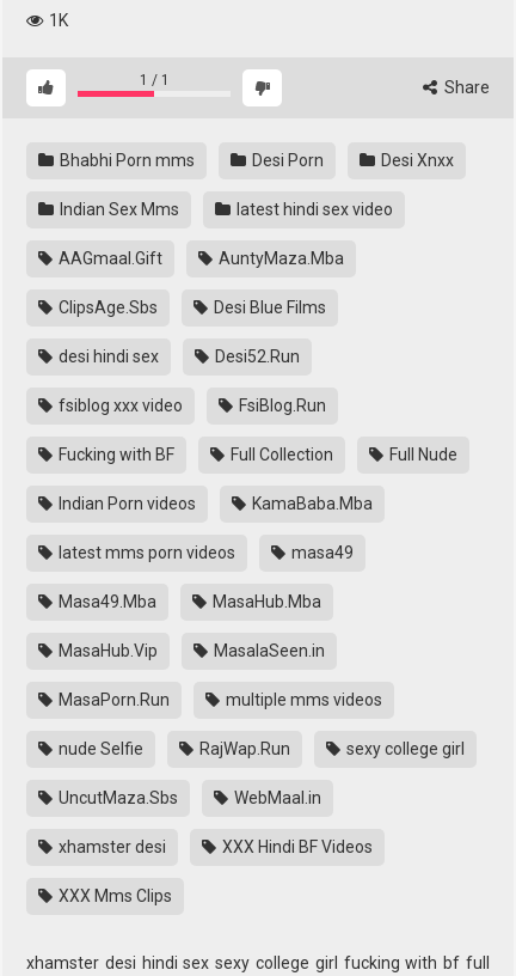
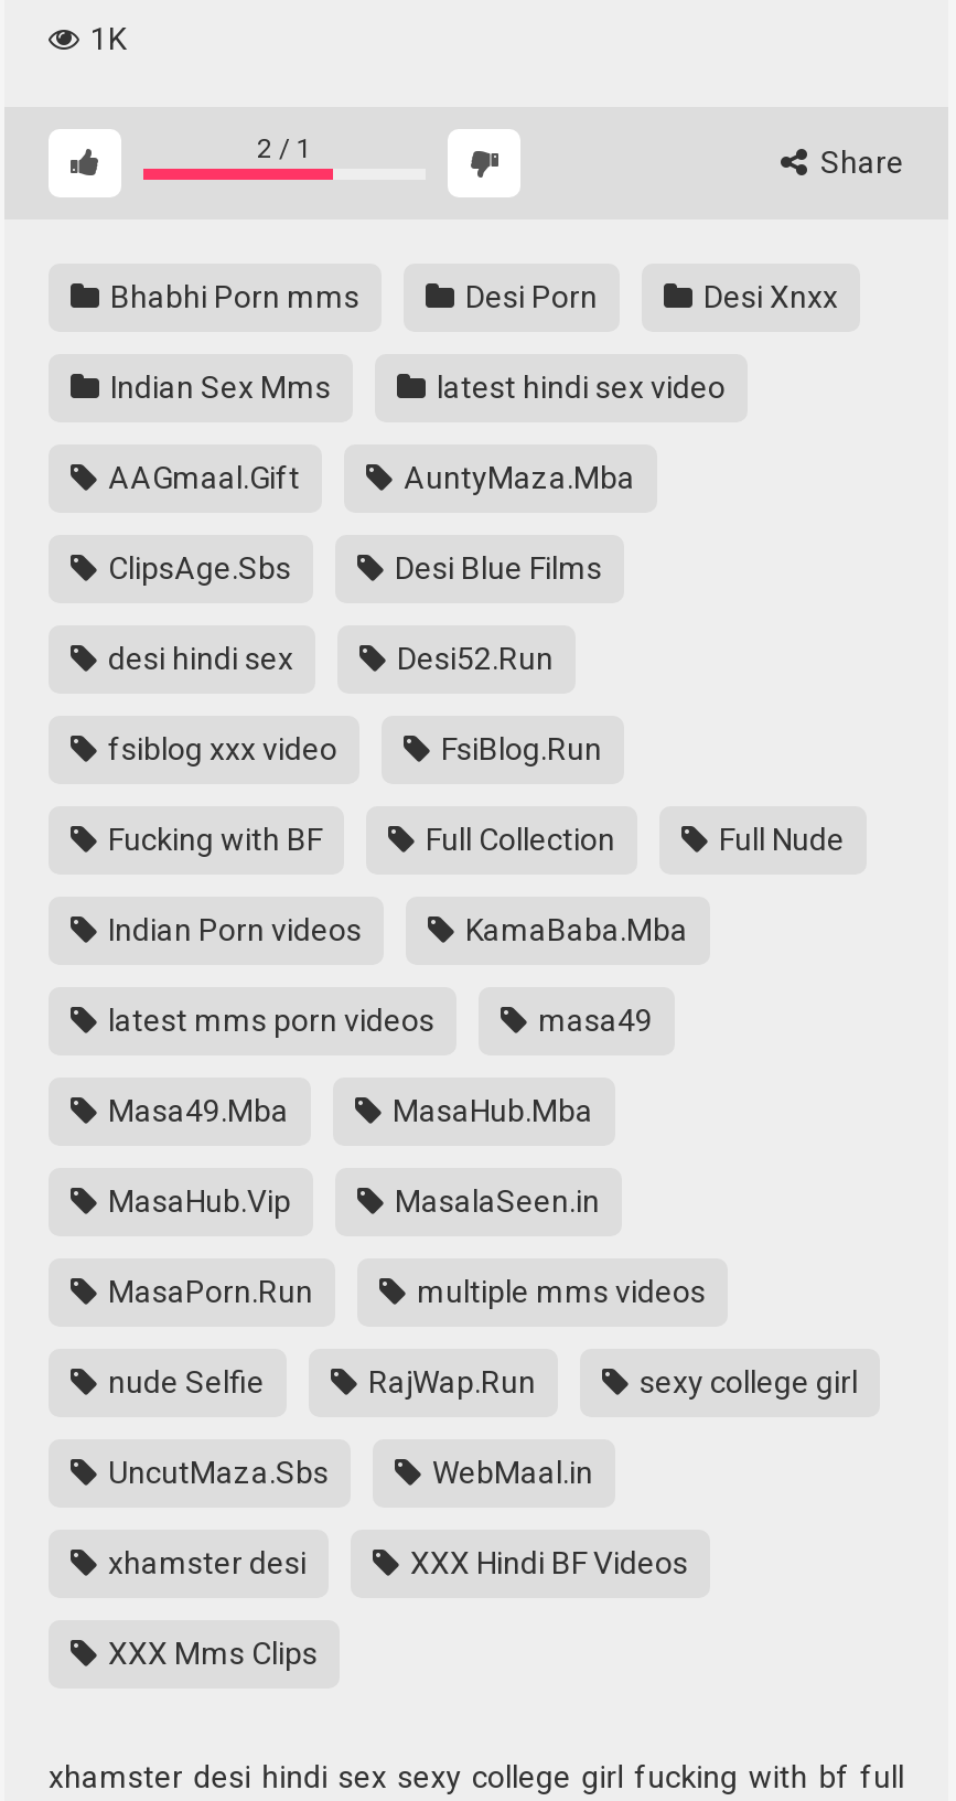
[139,72,169,88] 1 / 1 -> [257,133,312,164] 2 / 1

